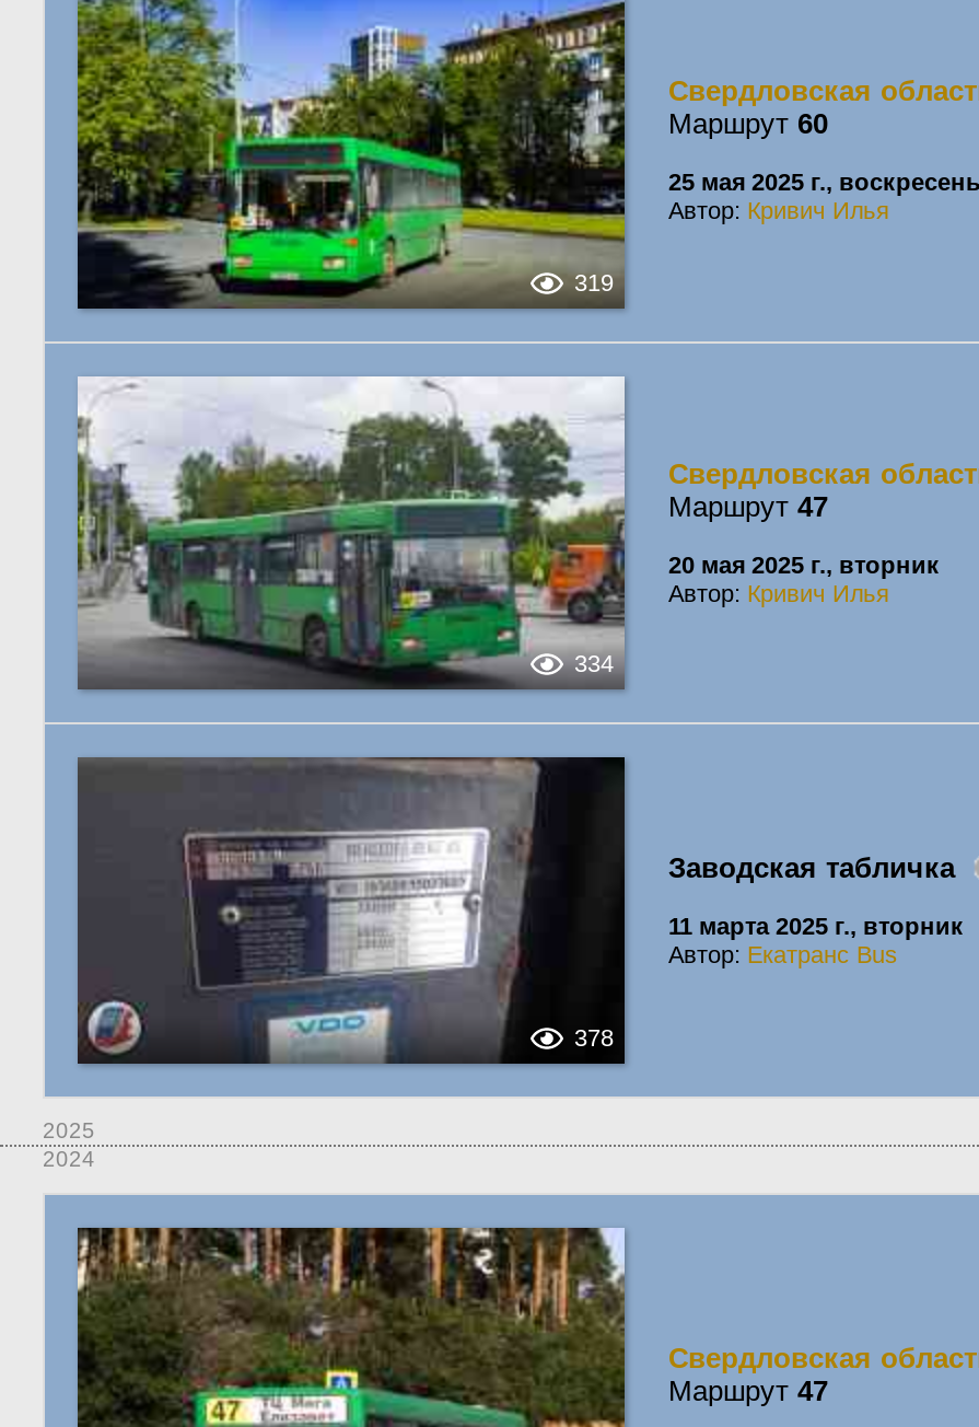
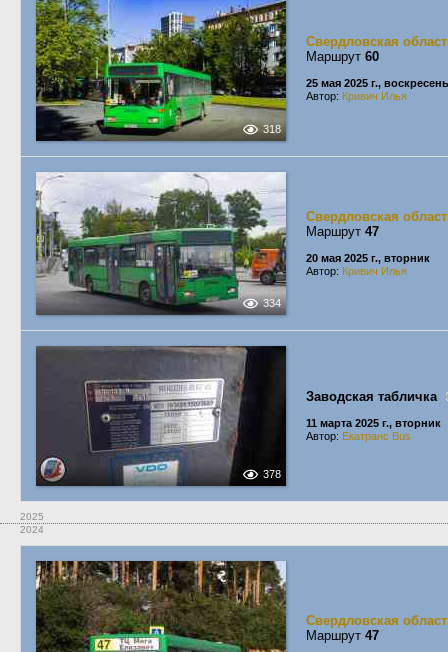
[574,269,614,295] 319 -> [263,123,281,135] 318

